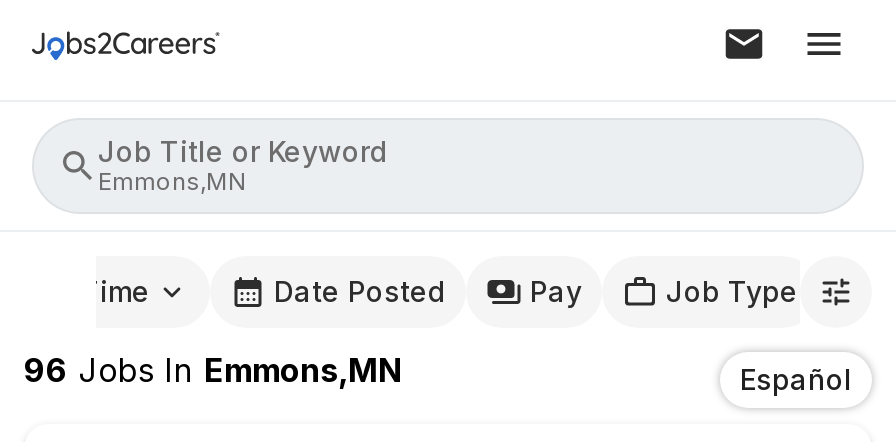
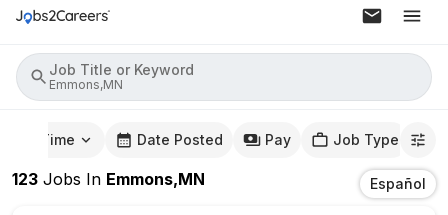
[24,350,402,390] 96 Jobs In Emmons,MN -> [12,169,205,189] 123 Jobs In Emmons,MN

